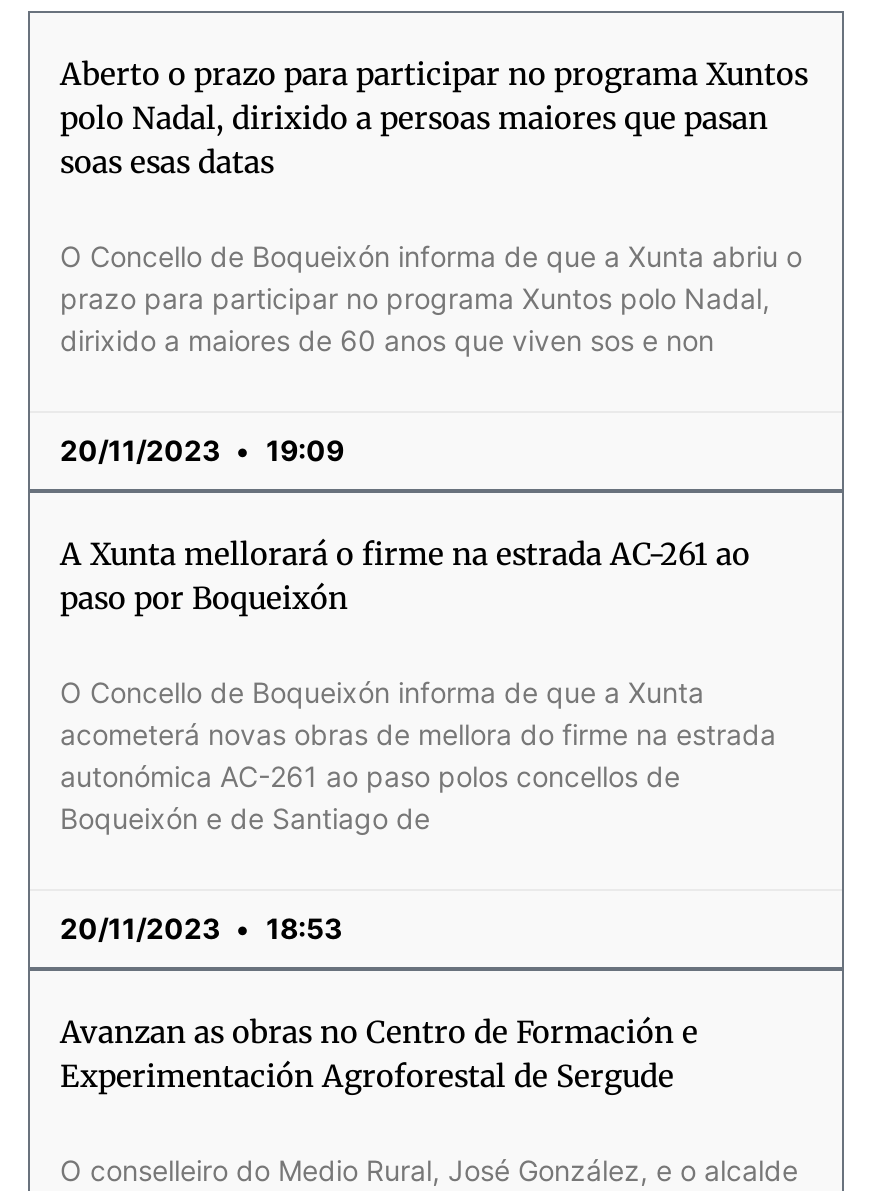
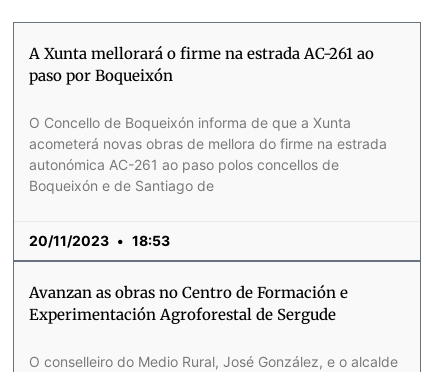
[60,55,808,467] Aberto o prazo para participar no programa Xuntos | polo Nadal, dirixido a persoas maiores que pasan | soas esas datas | O Concello de Boqueixón informa de que a Xunta abriu o | prazo para participar no programa Xuntos polo Nadal, | dirixido a maiores de 60 anos que viven sos e non | 20/11/2023 | 19:09 -> none

